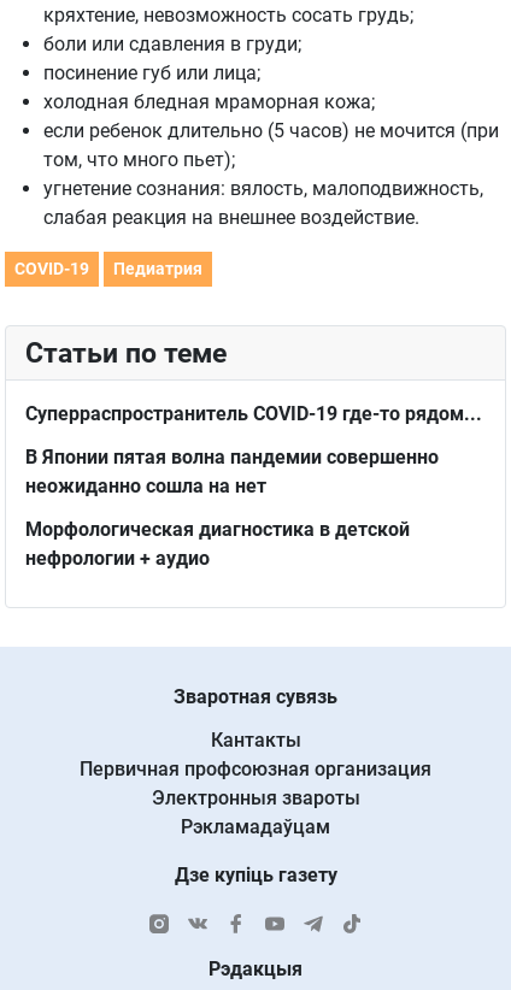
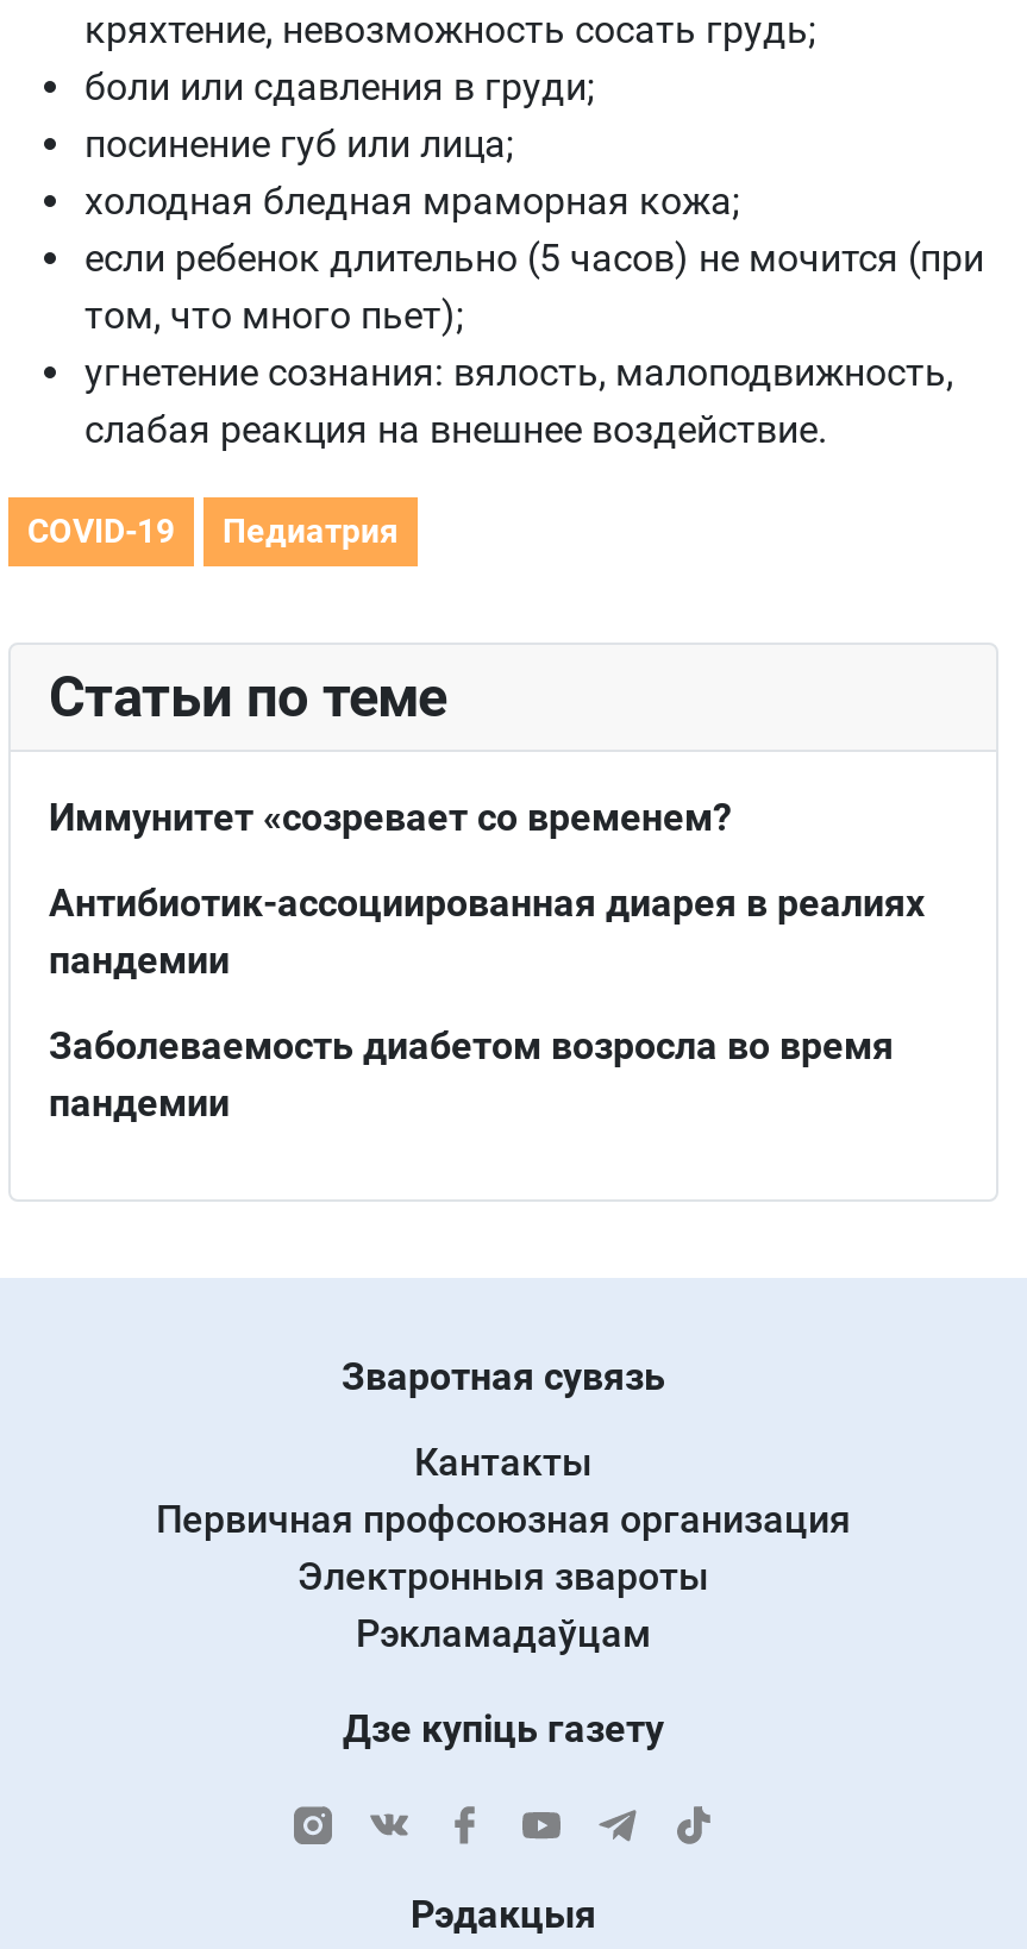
[25,402,482,425] Суперраспространитель COVID-19 где-то рядом... -> [49,794,732,839] Иммунитет «созревает со временем?
[25,445,439,497] В Японии пятая волна пандемии совершенно | неожиданно сошла на нет -> [49,879,925,982] Антибиотик-ассоциированная диарея в реалиях | пандемии
[25,517,410,569] Морфологическая диагностика в детской | нефрологии + аудио -> [49,1022,894,1124] Заболеваемость диабетом возросла во время | пандемии

